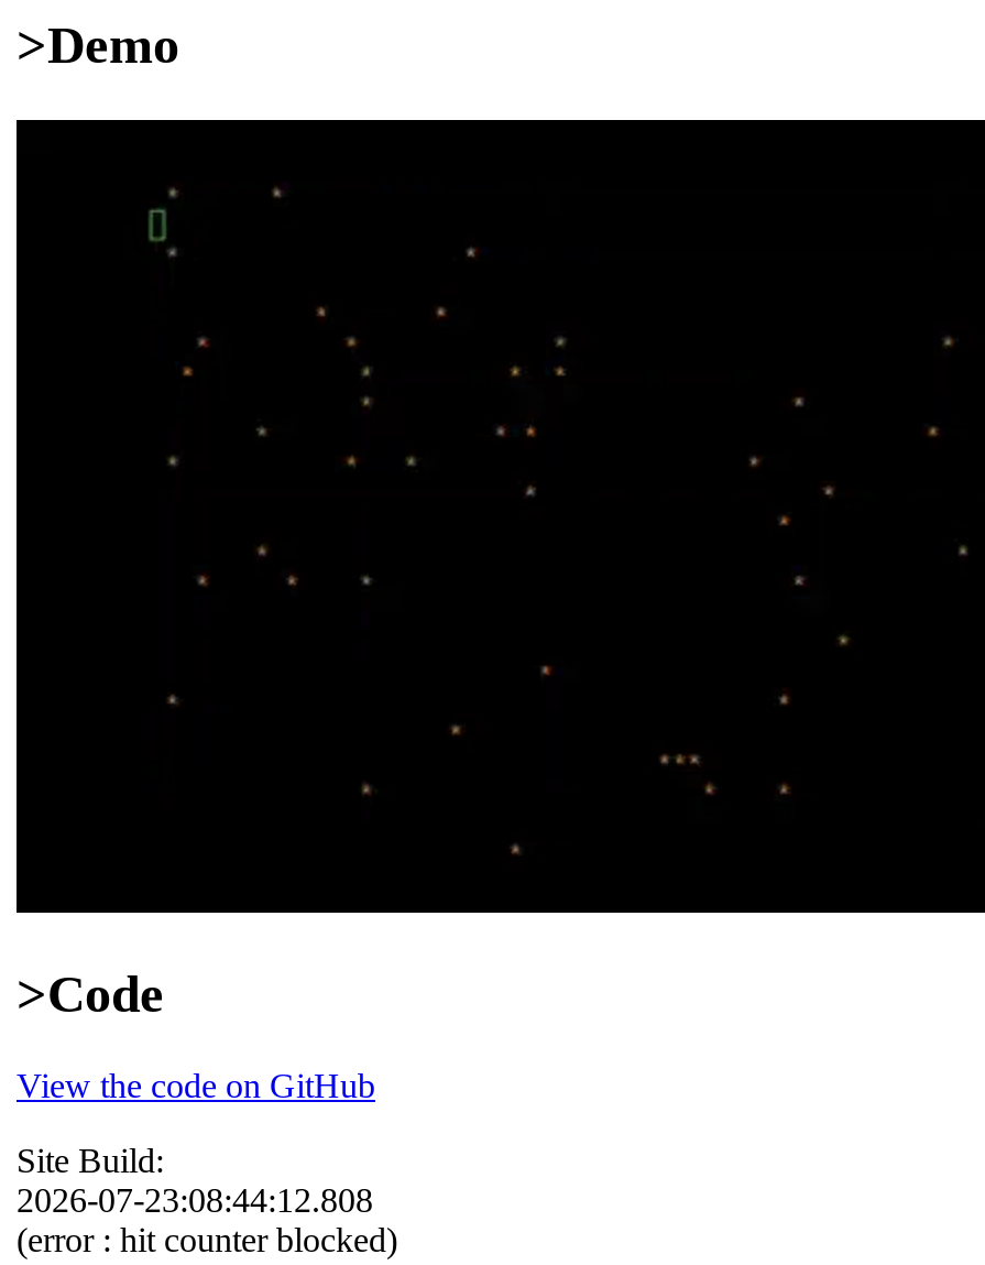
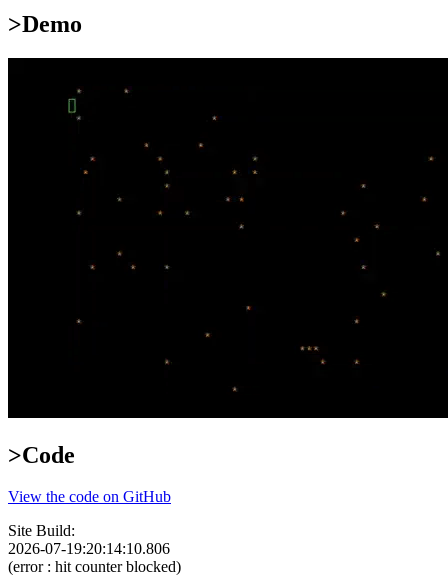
[17,1182,373,1220] 2026-07-23:08:44:12.808 -> [8,540,170,557] 2026-07-19:20:14:10.806

